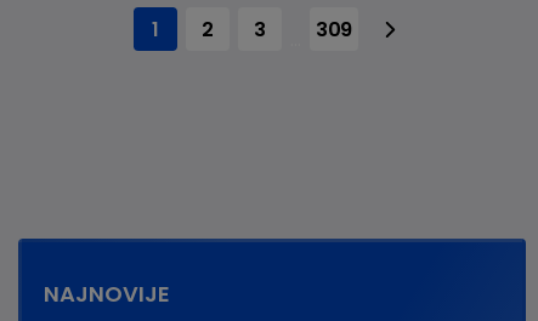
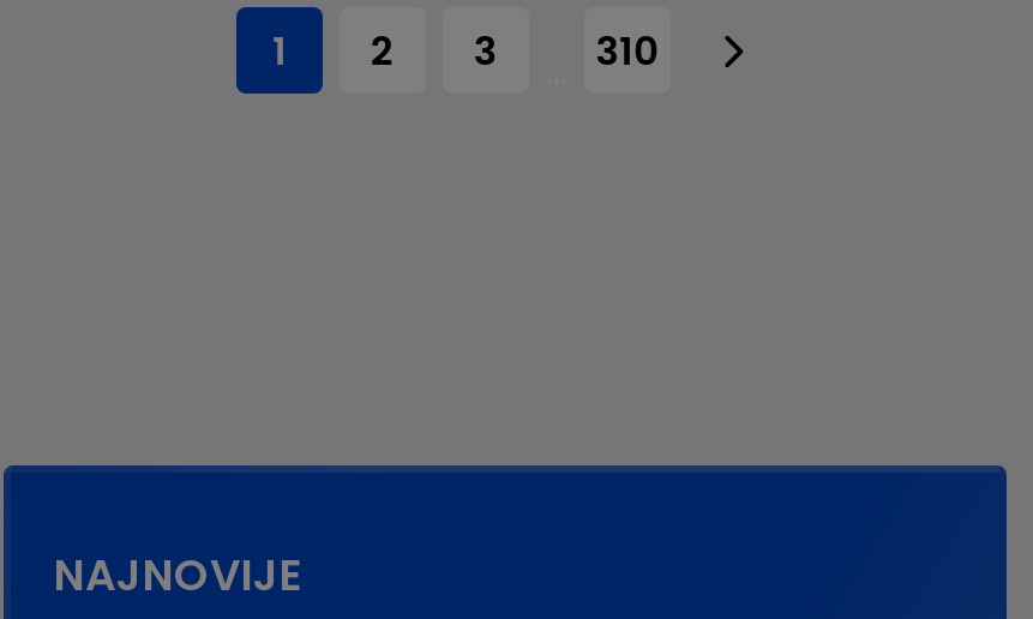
[152,15,352,53] 1 2 3 ... 309 -> [273,23,659,99] 1 2 3 ... 310

